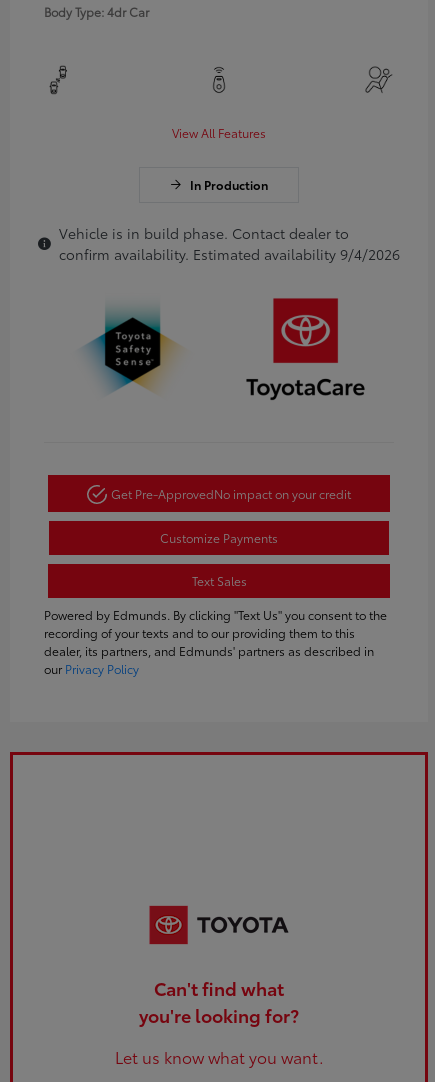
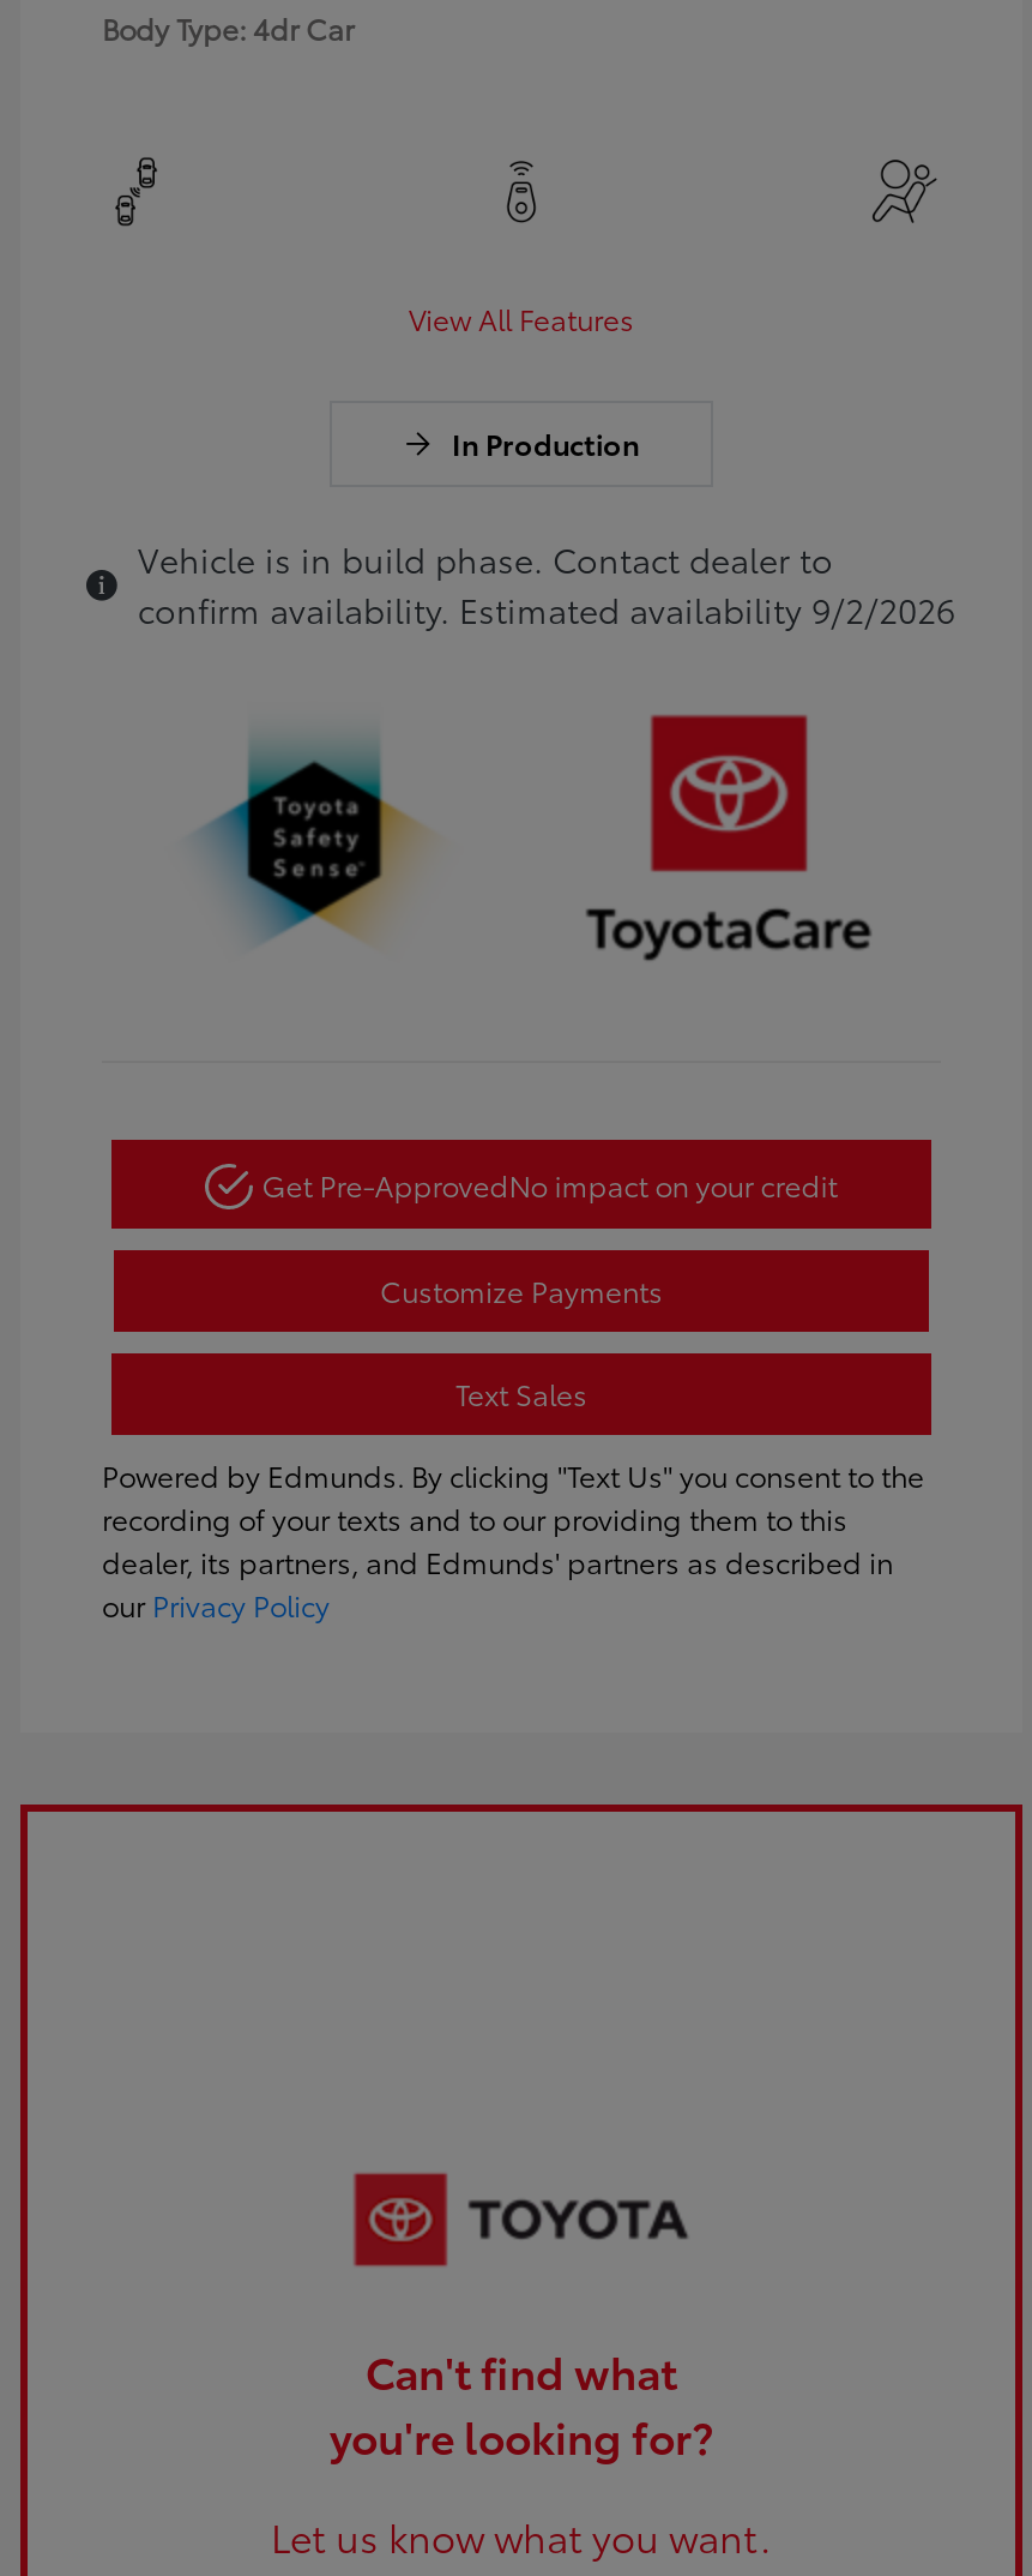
[59,244,400,264] confirm availability. Estimated availability 9/4/2026 -> [138,587,955,635] confirm availability. Estimated availability 9/2/2026

